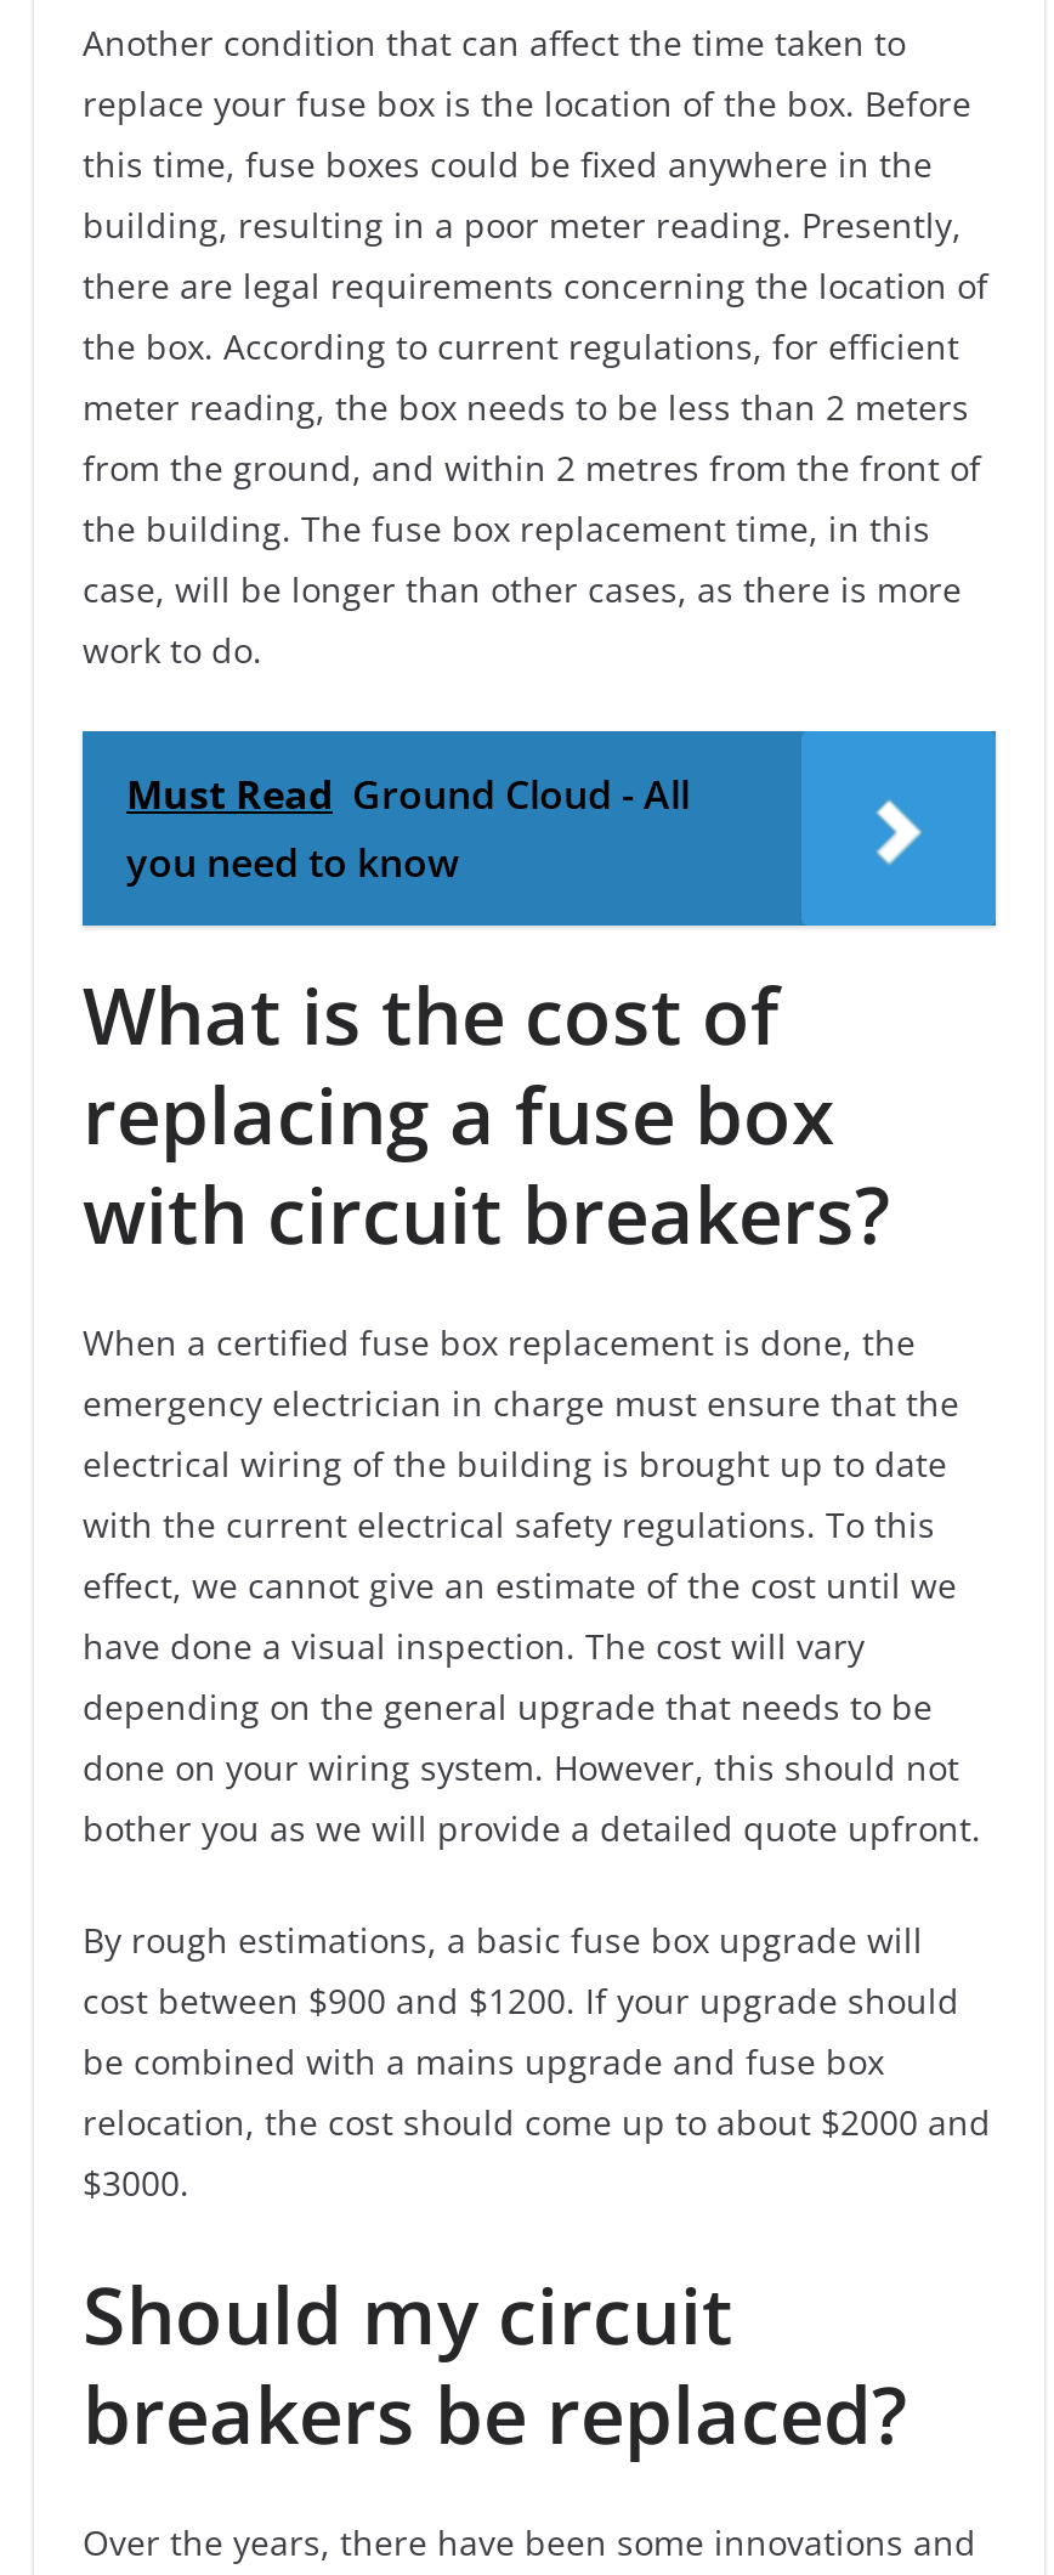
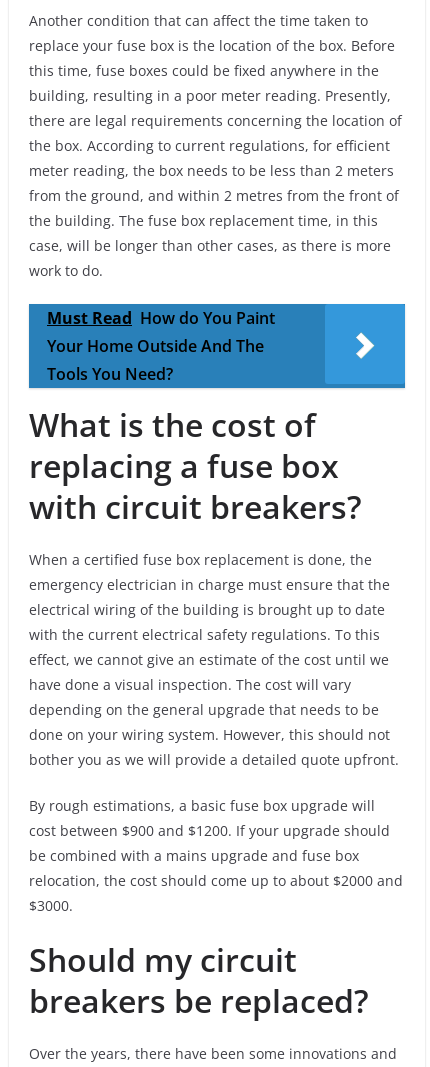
[126,769,690,890] Must Read Ground Cloud - All | you need to know -> [47,307,275,385] Must Read How do You Paint | Your Home Outside And The | Tools You Need?

